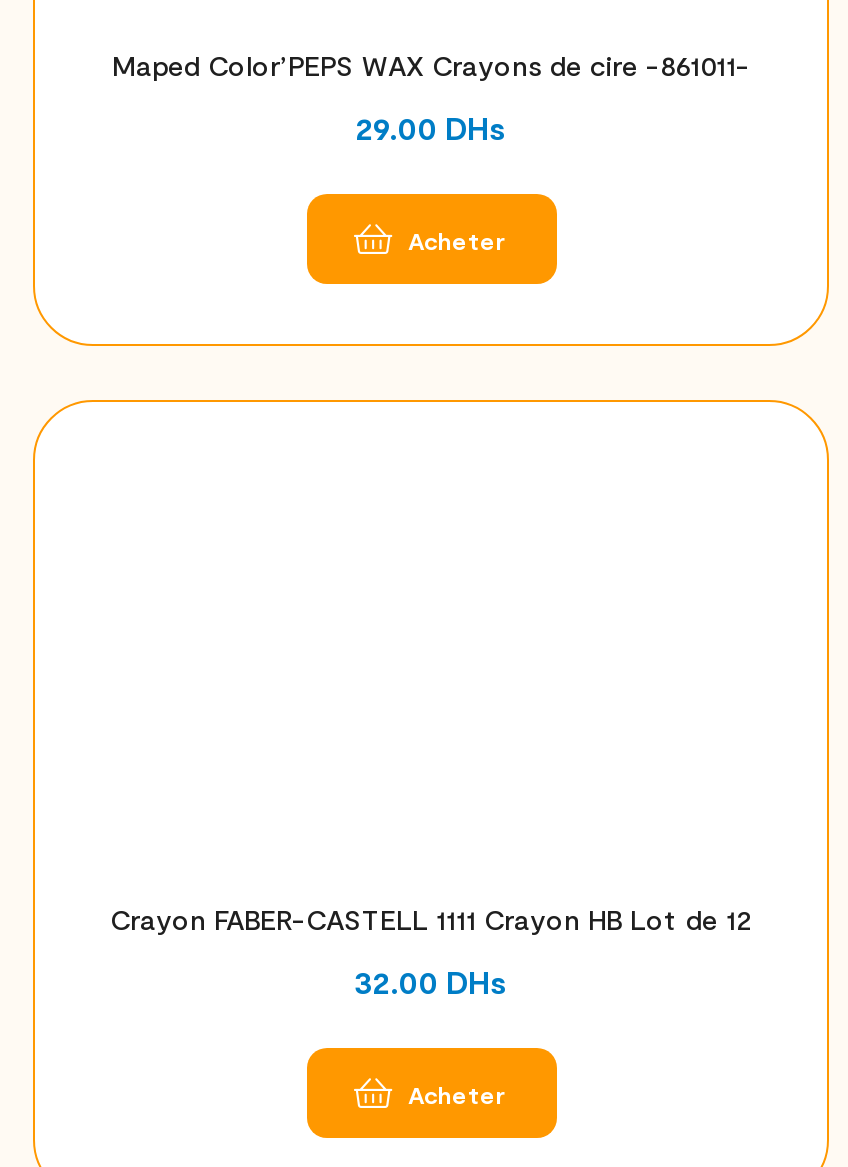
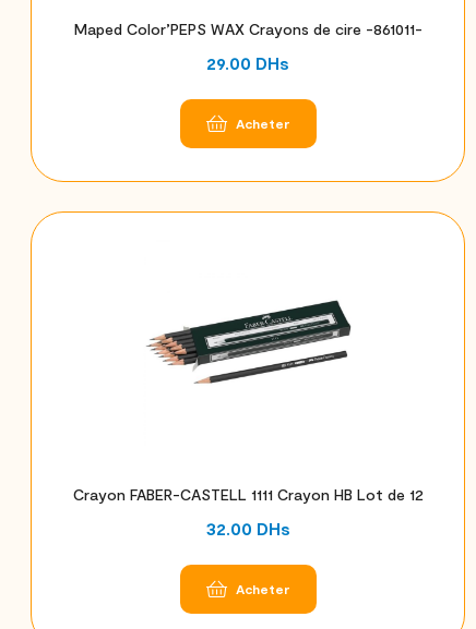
none -> [146,300,352,384] [image]

